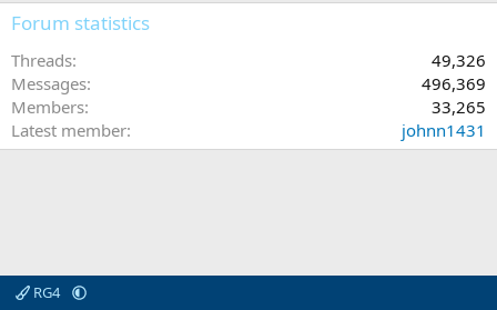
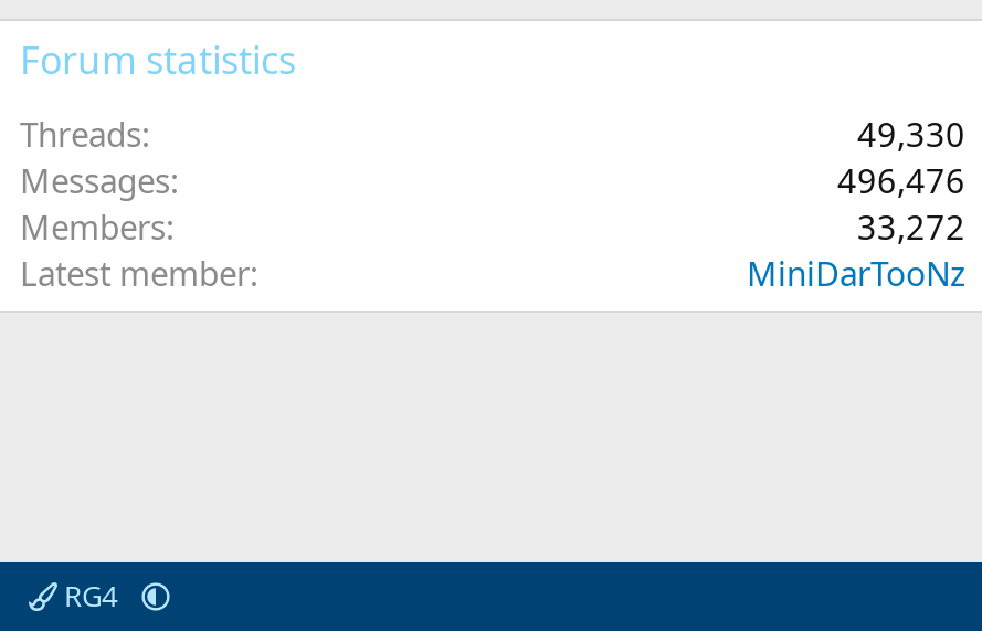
[432,49,486,71] 49,326 -> [857,110,965,154] 49,330
[422,72,486,94] 496,369 -> [837,157,965,201] 496,476
[432,95,486,118] 33,265 -> [857,203,965,247] 33,272
[402,119,486,141] johnn1431 -> [747,250,965,294] MiniDarTooNz

